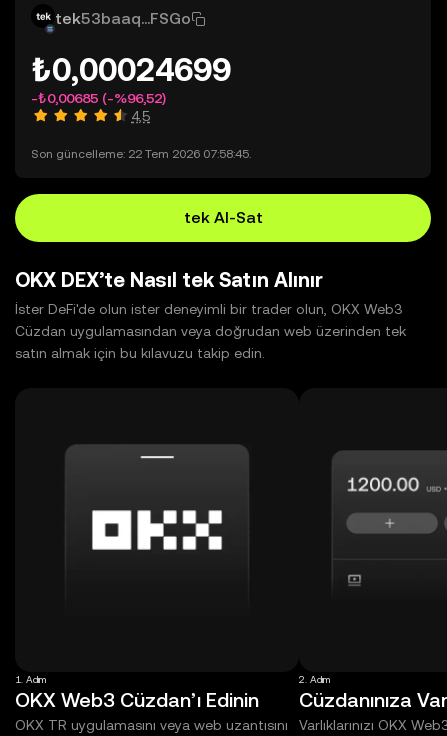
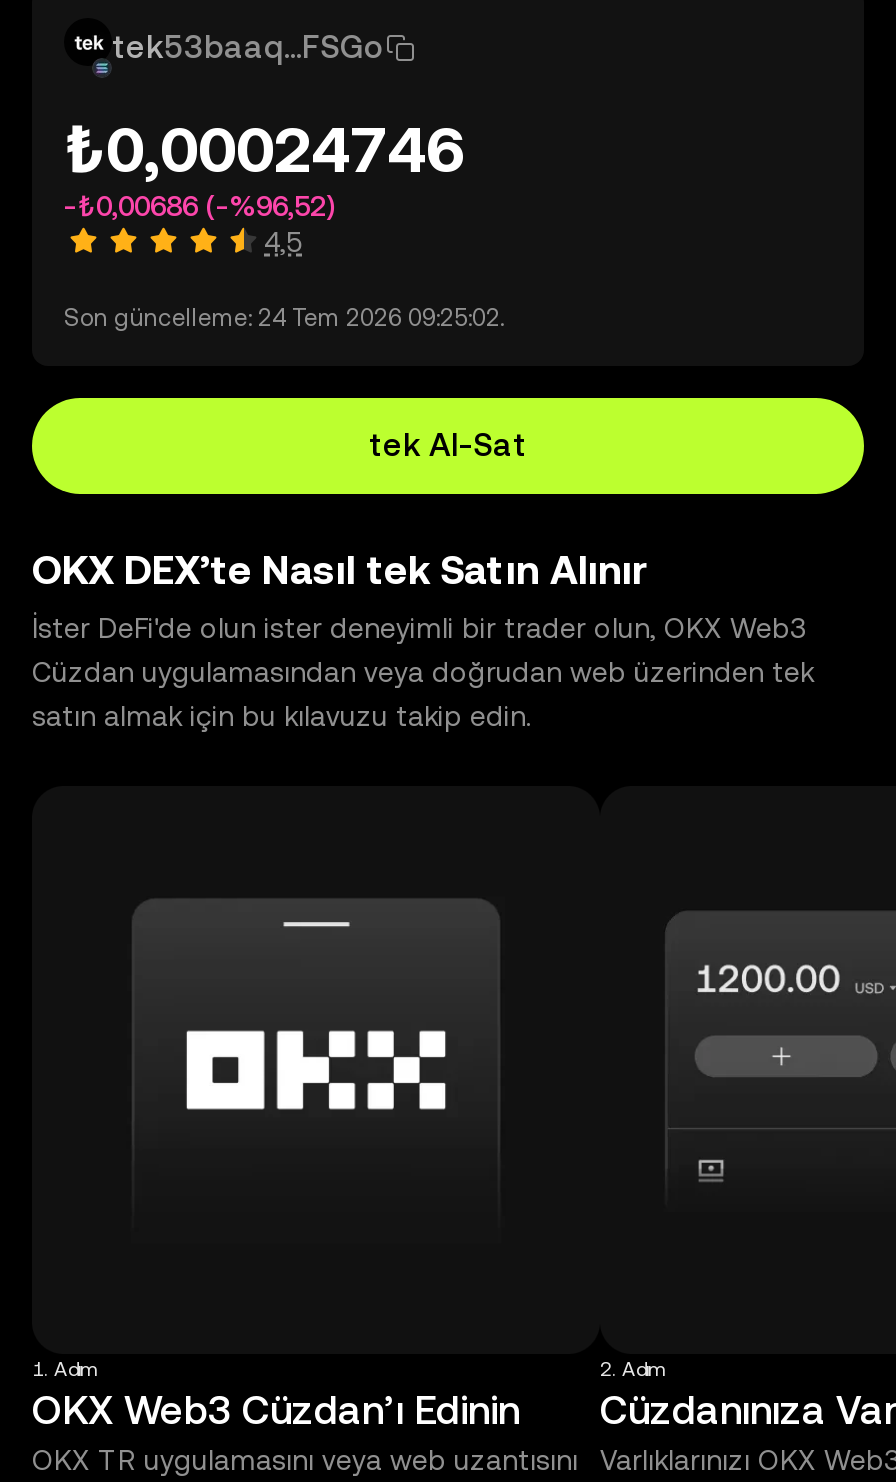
[31,51,231,88] ₺0,00024699 -> [64,112,464,186] ₺0,00024746
[31,90,166,106] -₺0,00685 (-%96,52) -> [64,190,334,222] -₺0,00686 (-%96,52)
[31,147,251,161] Son güncelleme: 22 Tem 2026 07:58:45. -> [64,304,504,332] Son güncelleme: 24 Tem 2026 09:25:02.

